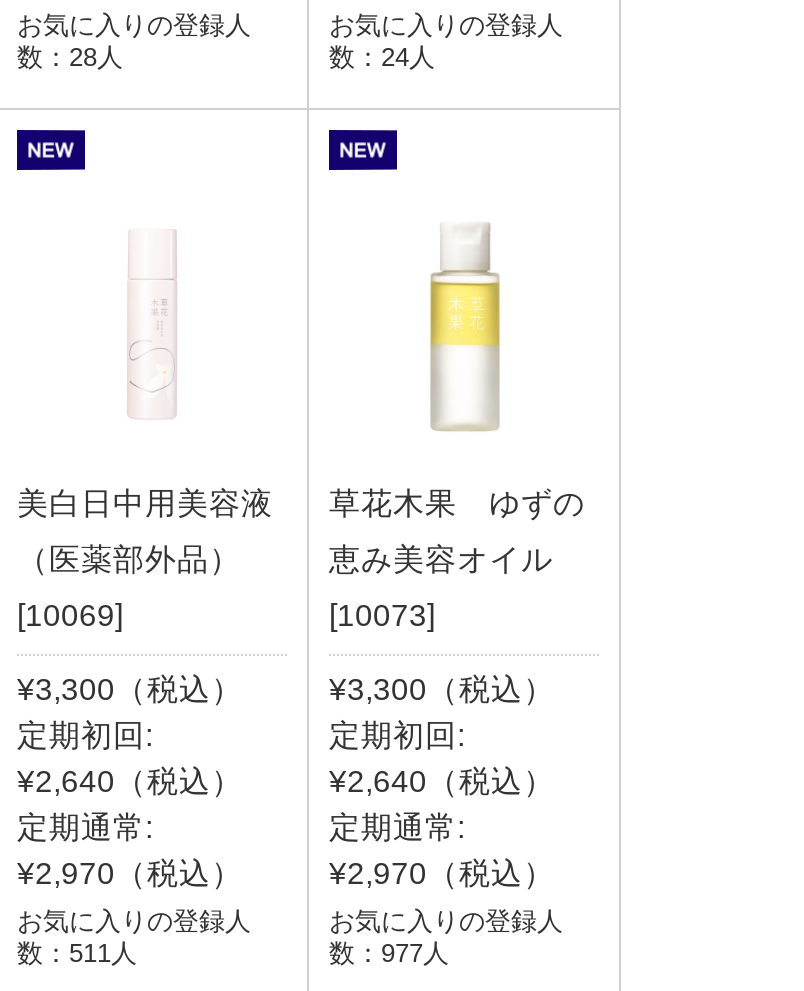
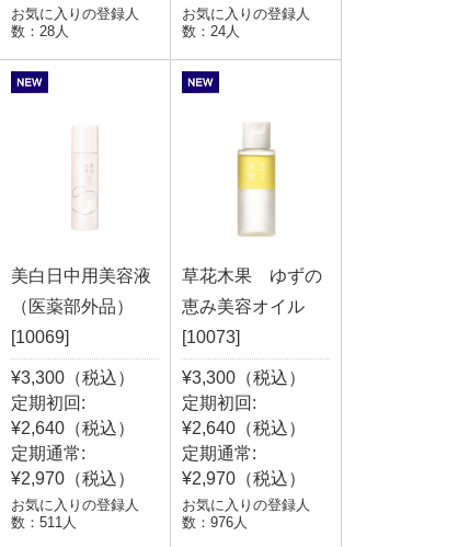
[329,938,449,968] 数：977人 -> [182,514,248,531] 数：976人

